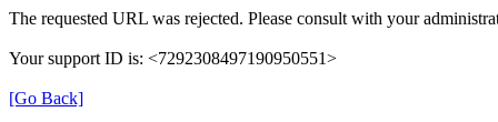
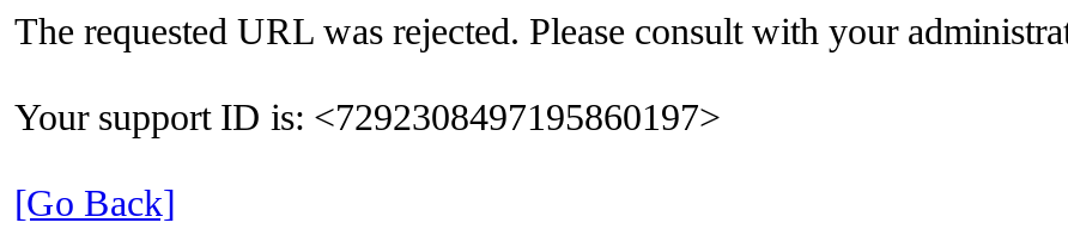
[9,49,337,68] Your support ID is: <7292308497190950551> -> [14,97,721,137] Your support ID is: <7292308497195860197>

